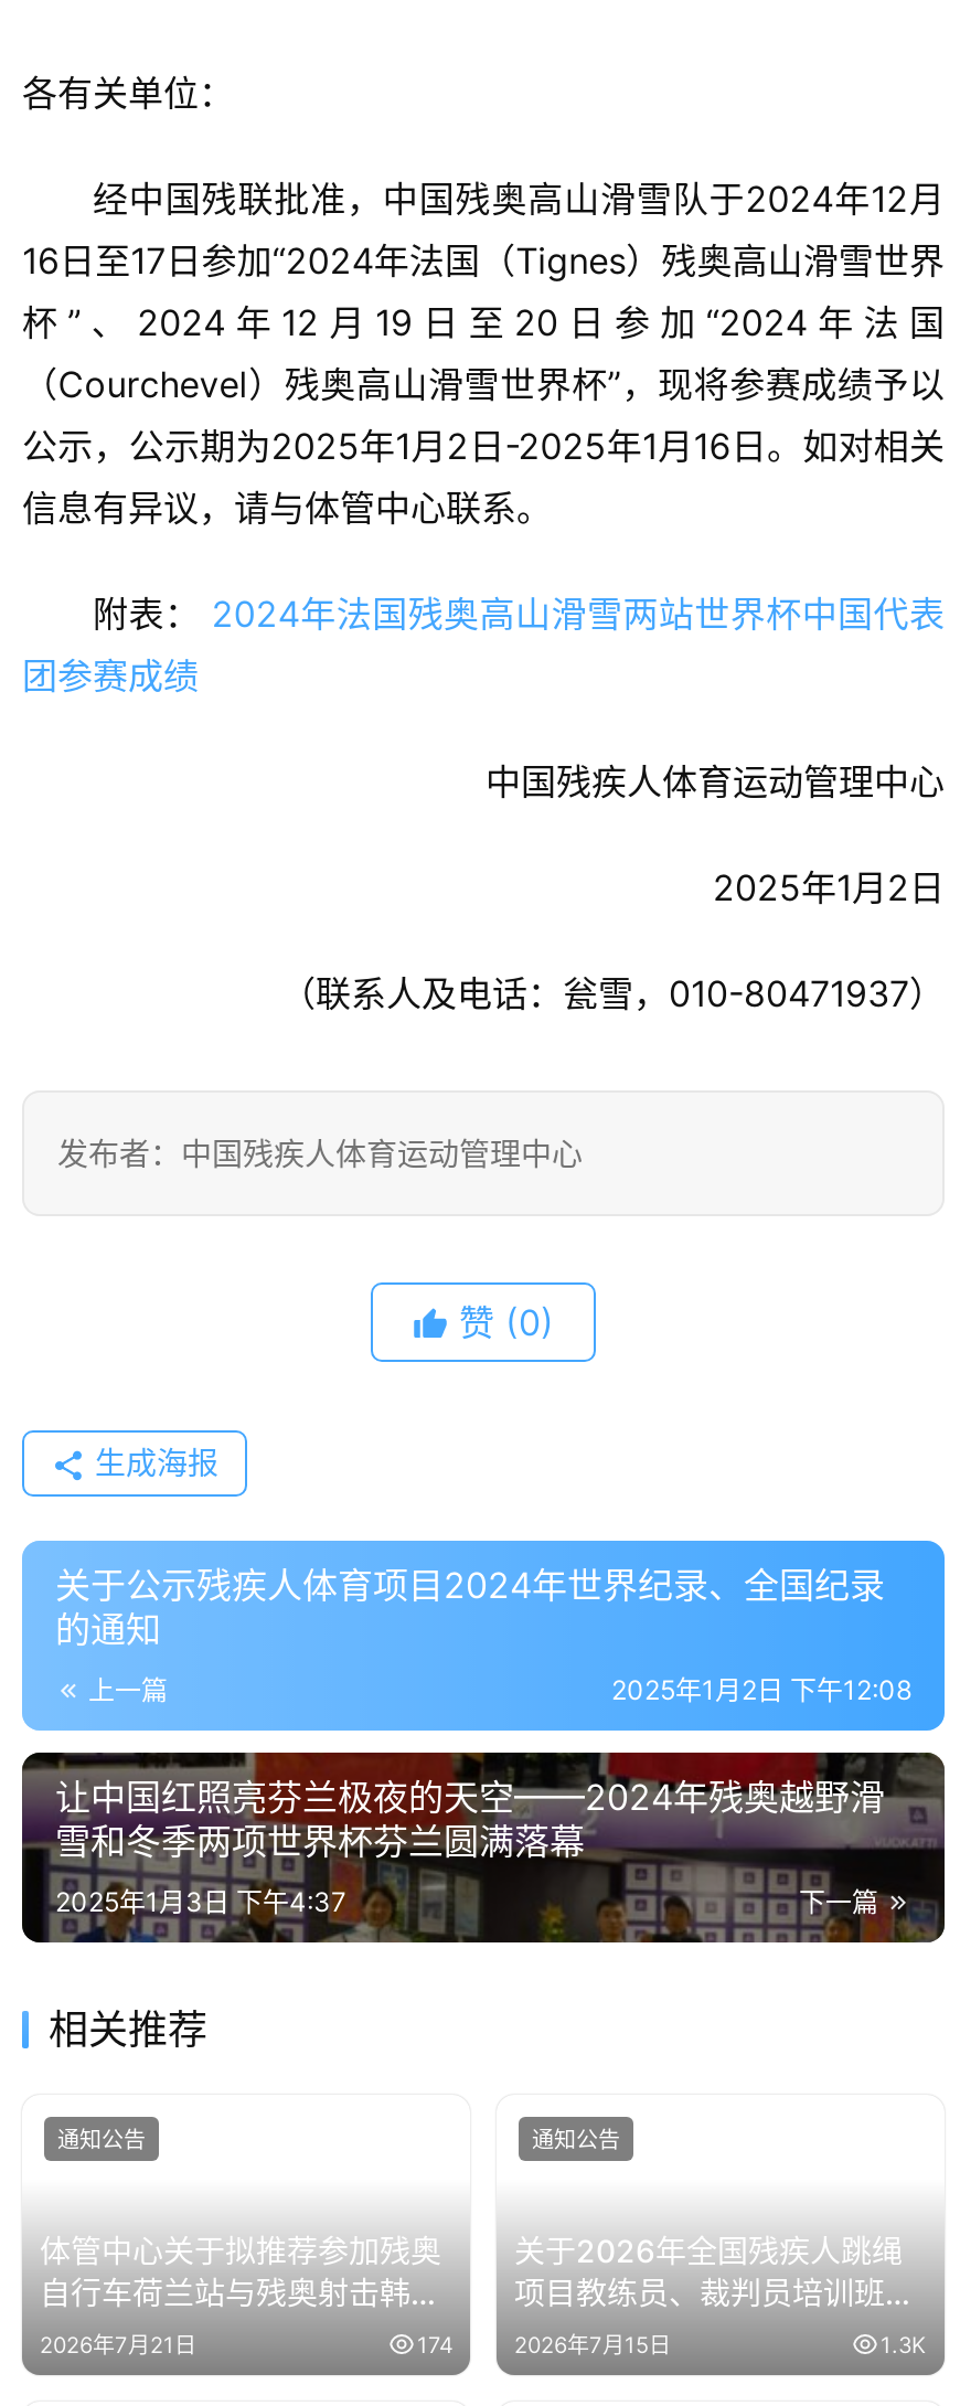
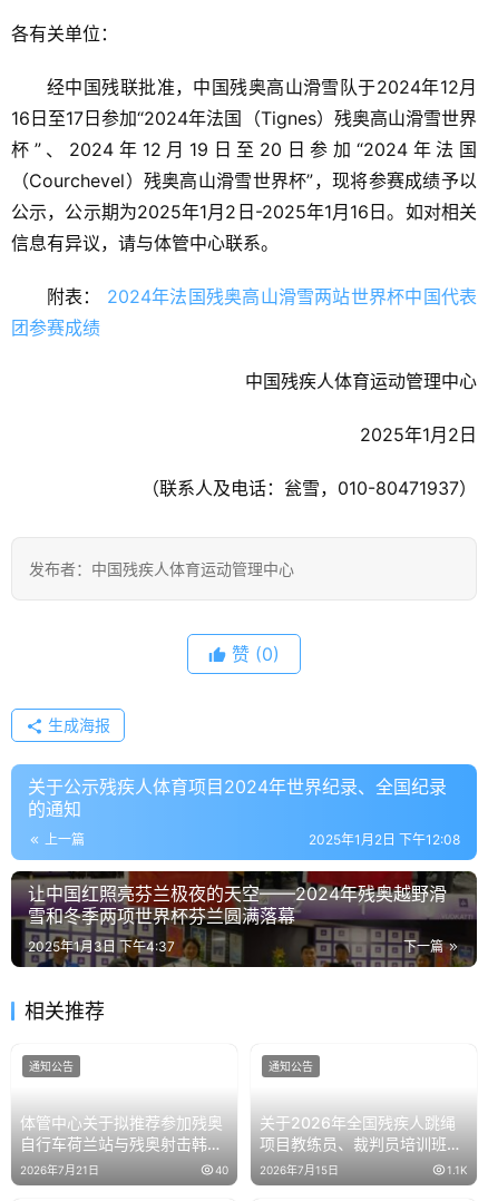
[417,2331,452,2357] 174 -> [215,1163,228,1176] 40
[881,2331,927,2357] 1.3K -> [447,1163,468,1176] 1.1K

